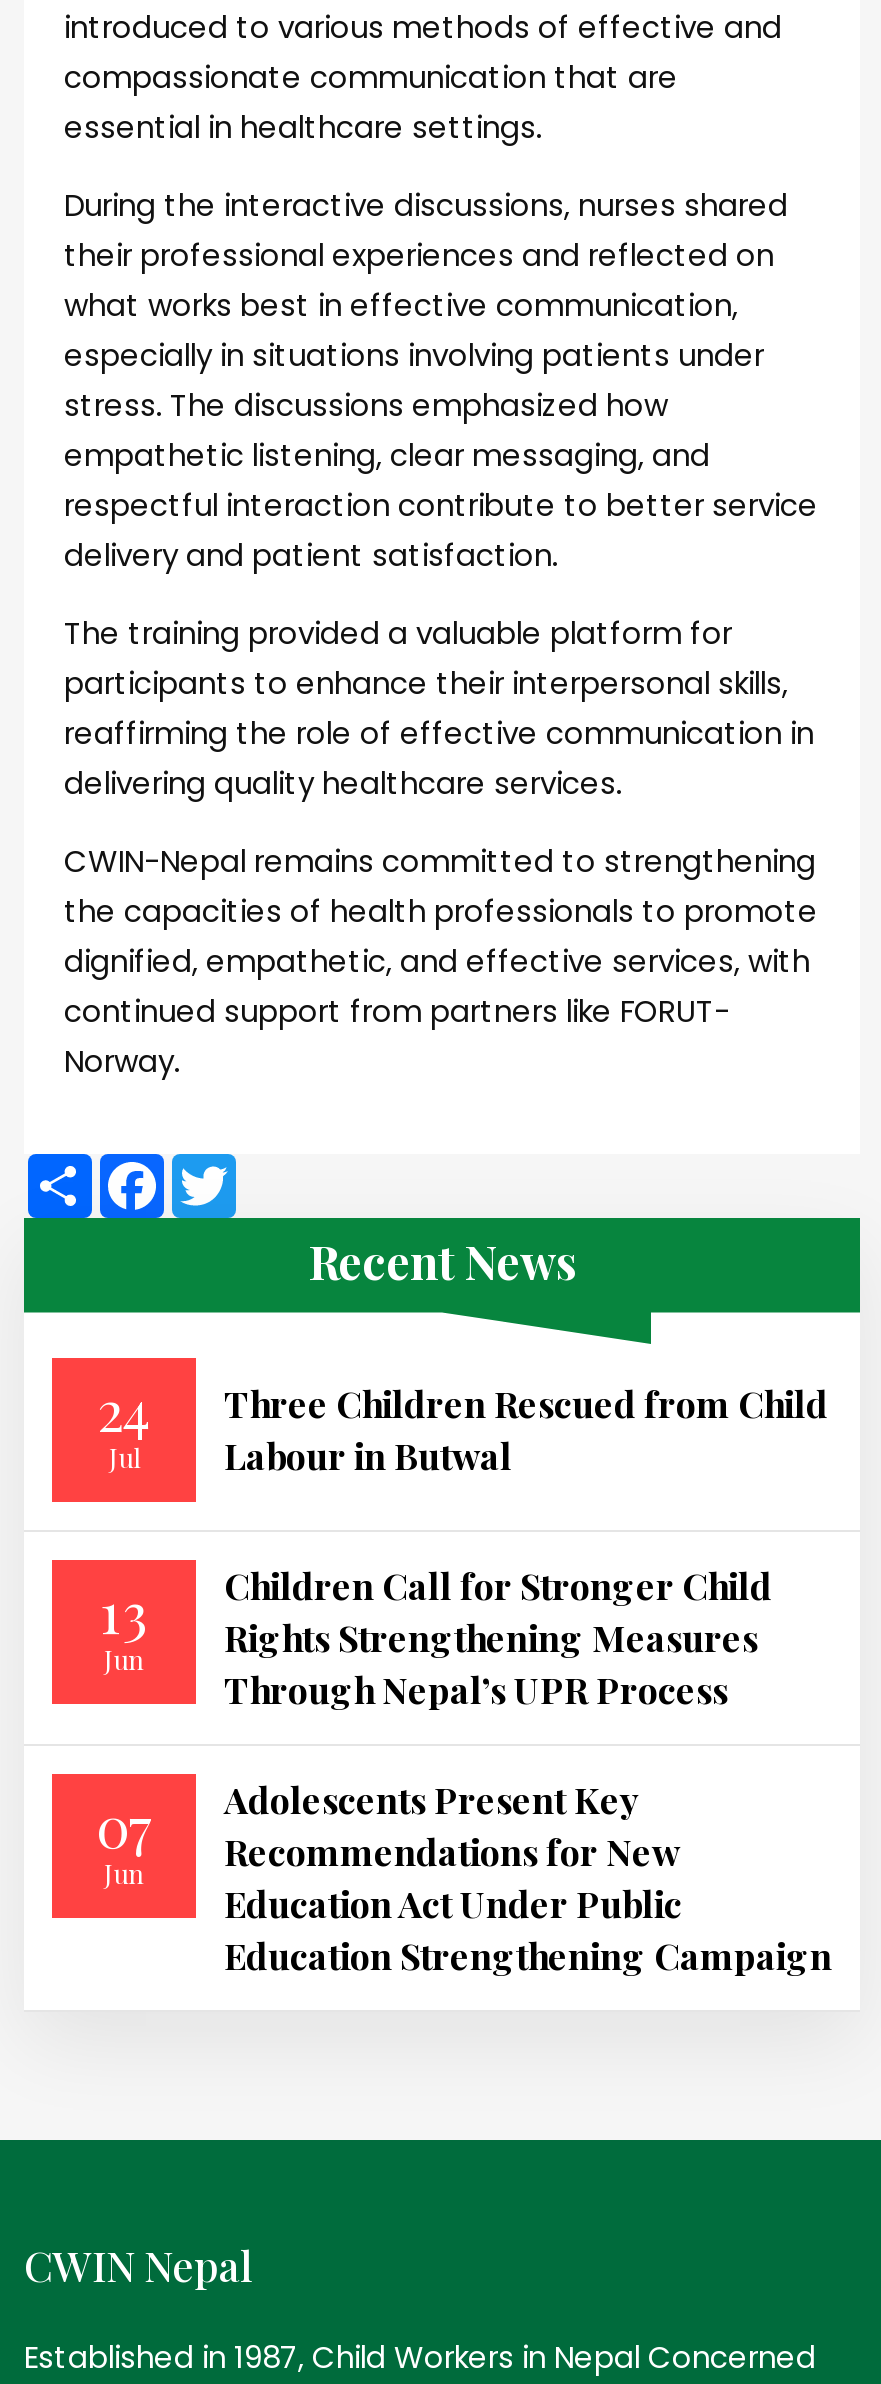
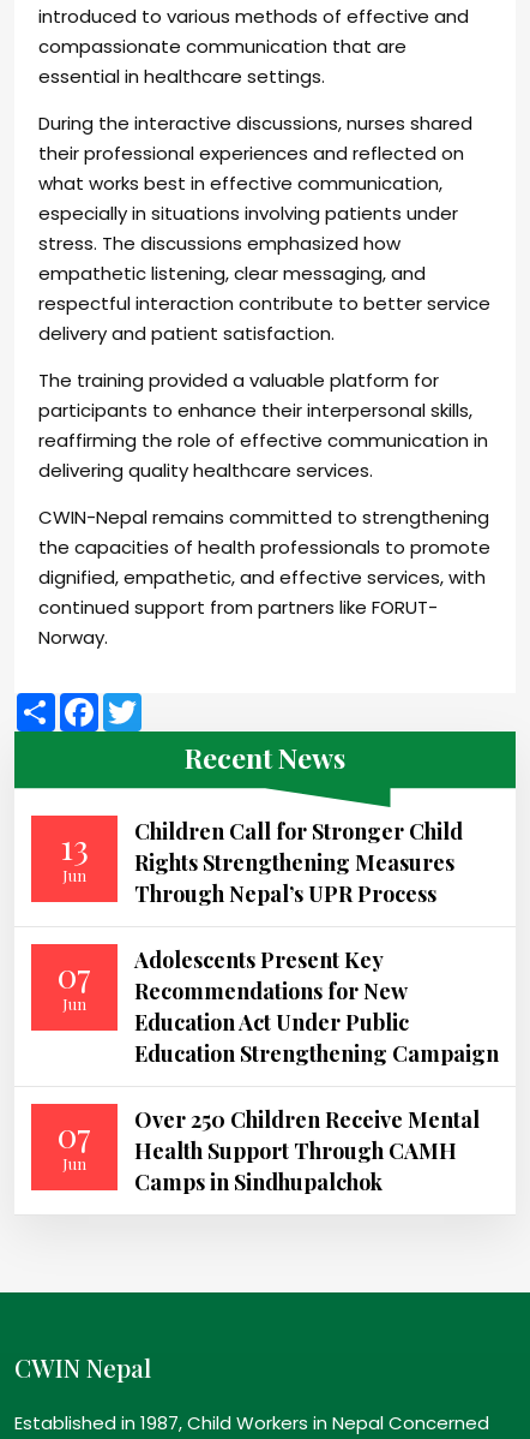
[97,1372,151,1474] 24 | Jul -> none
[224,1380,828,1480] Three Children Rescued from Child | Labour in Butwal -> none
moved [96,1562,832,1980] -> [58,817,499,1068]: 13 | Jun | Children Call for Stronger Child | ... | Education Act Under Public | Education Strengthening Campaign
none -> [58,1112,91,1174] 07 | Jun
none -> [134,1105,480,1196] Over 250 Children Receive Mental | Health Support Through CAMH | Camps in Sindhupalchok

